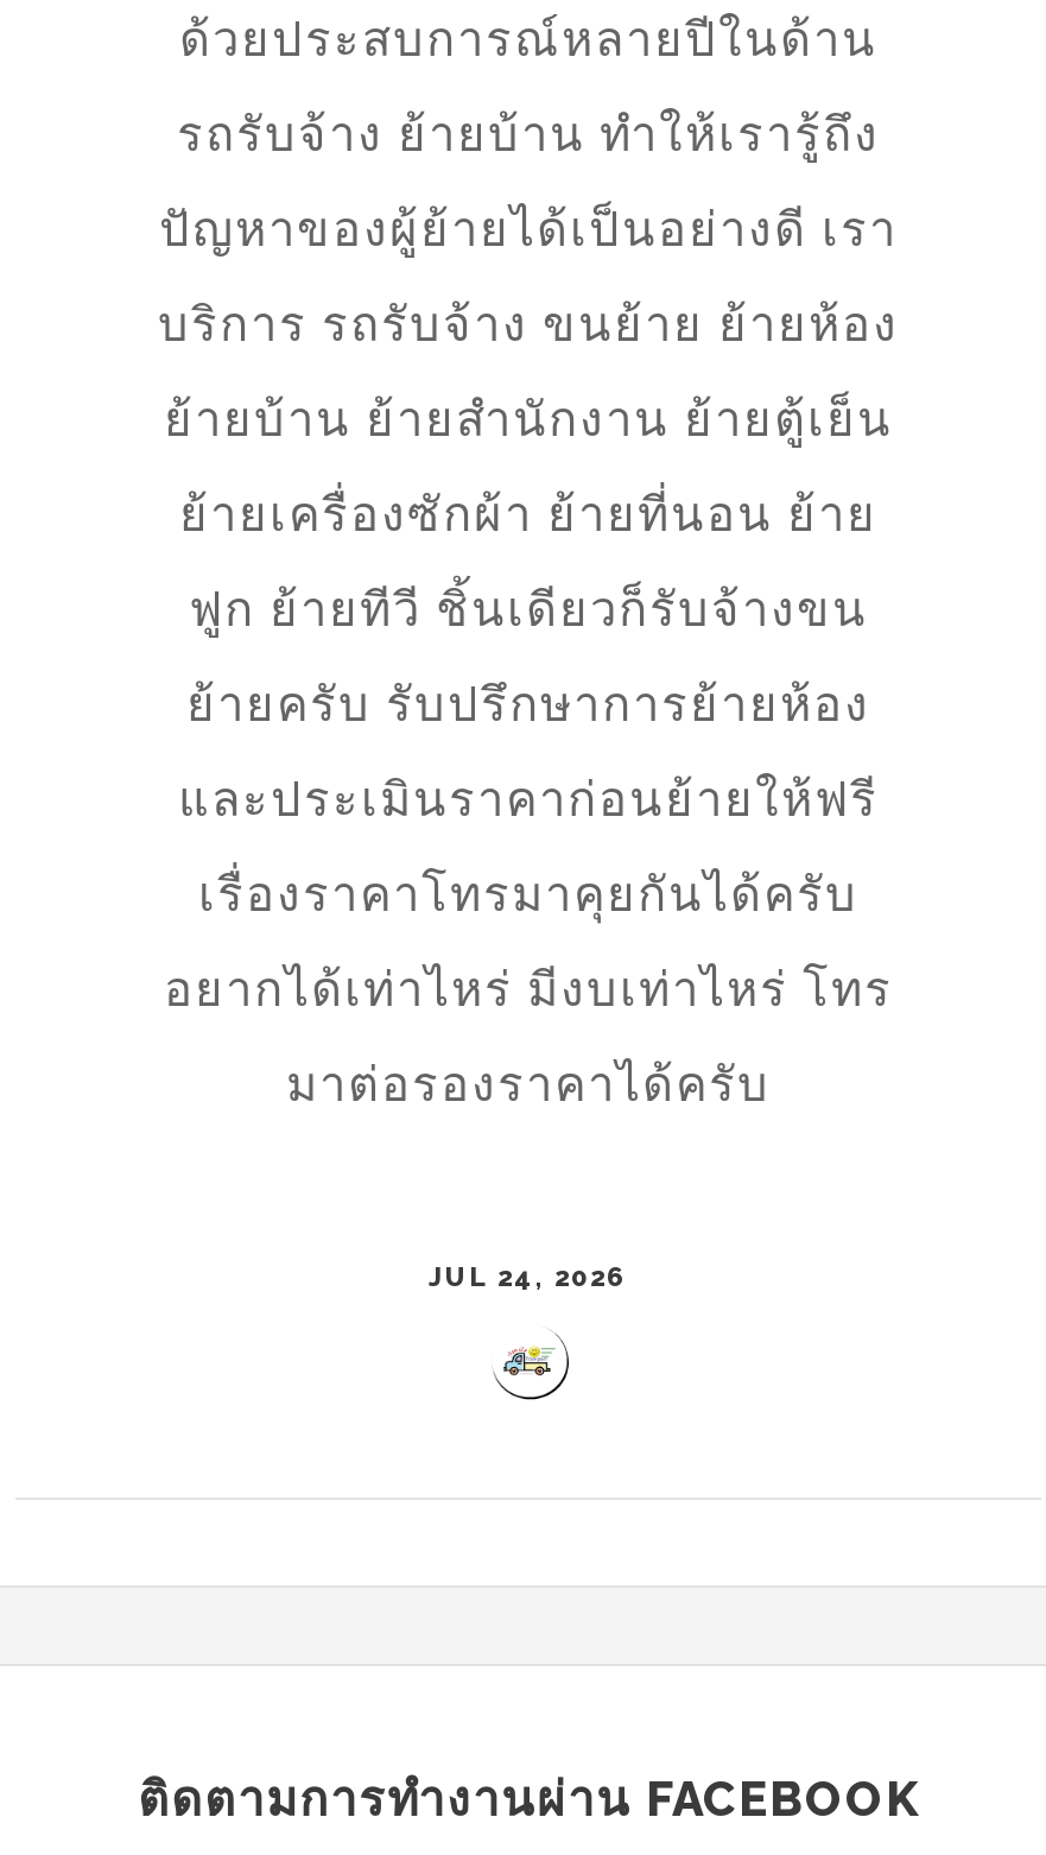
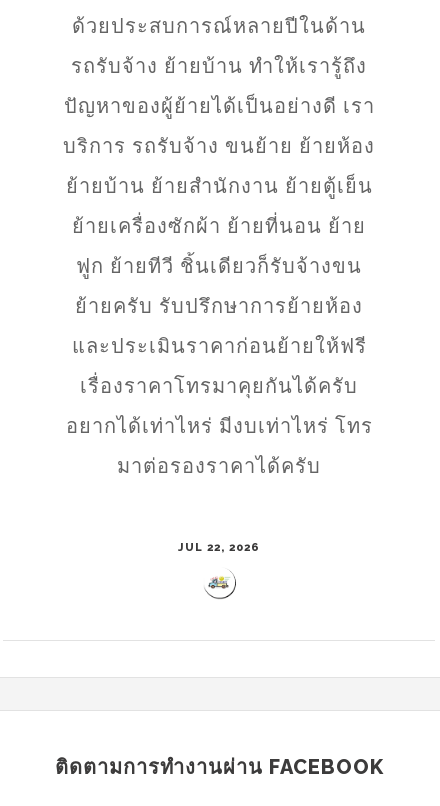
[429,1261,628,1294] JUL 24, 2026 -> [178,540,260,554] JUL 22, 2026

